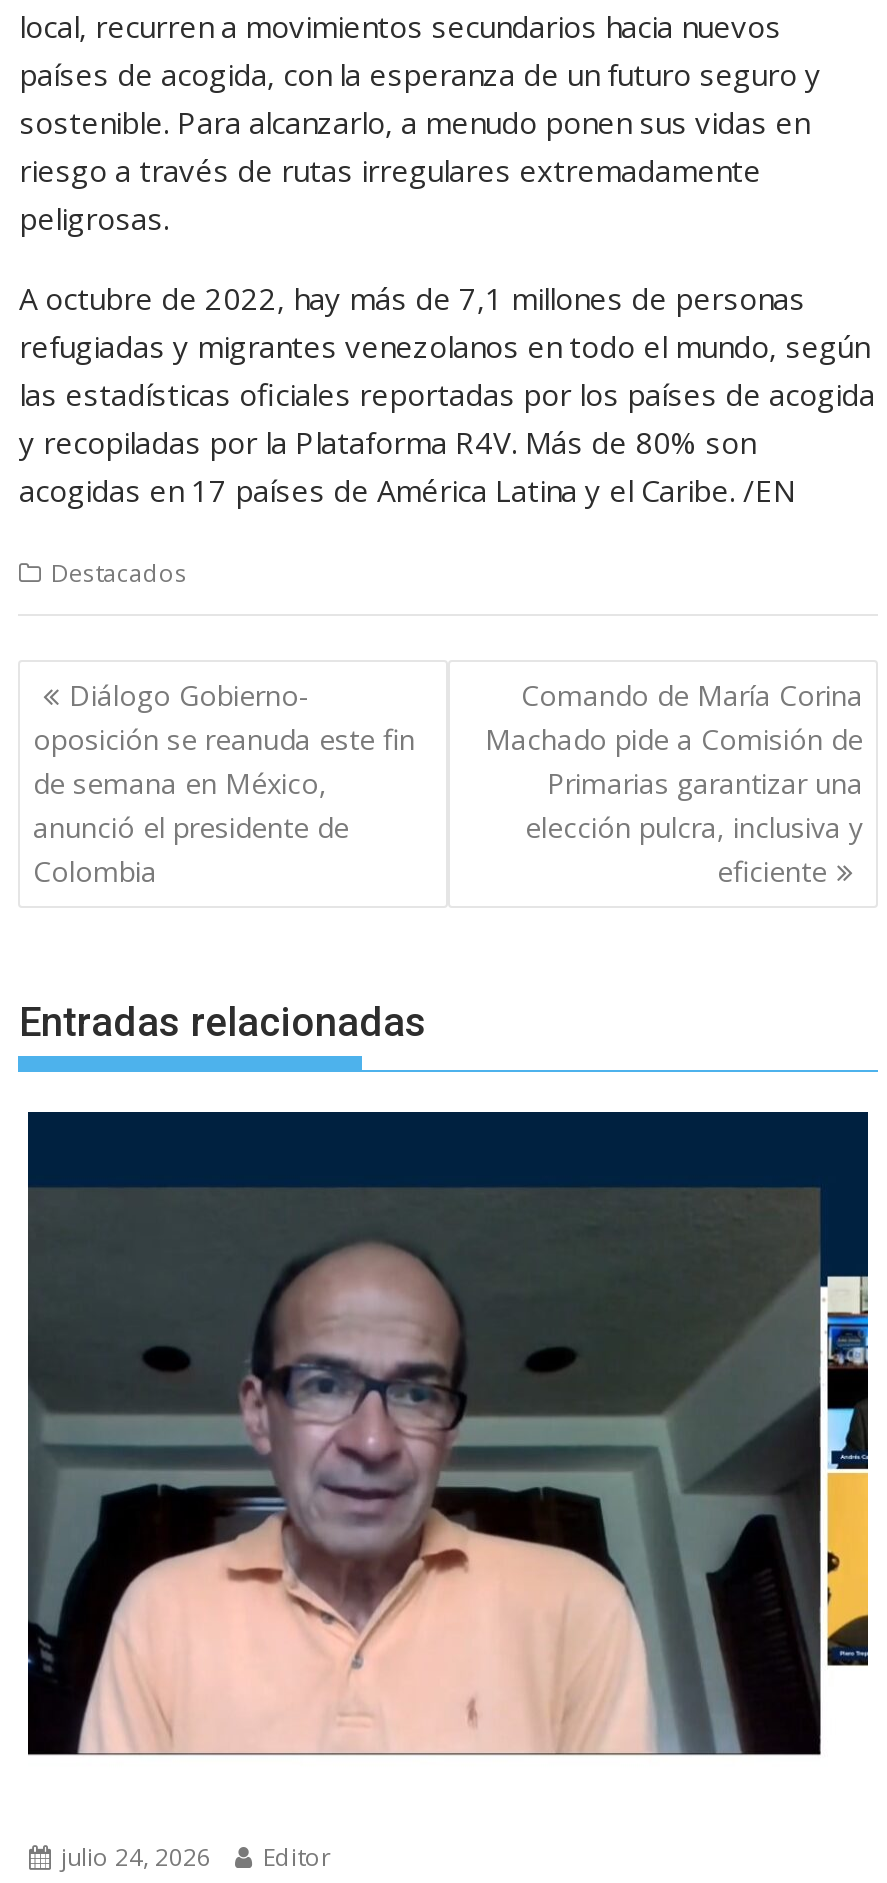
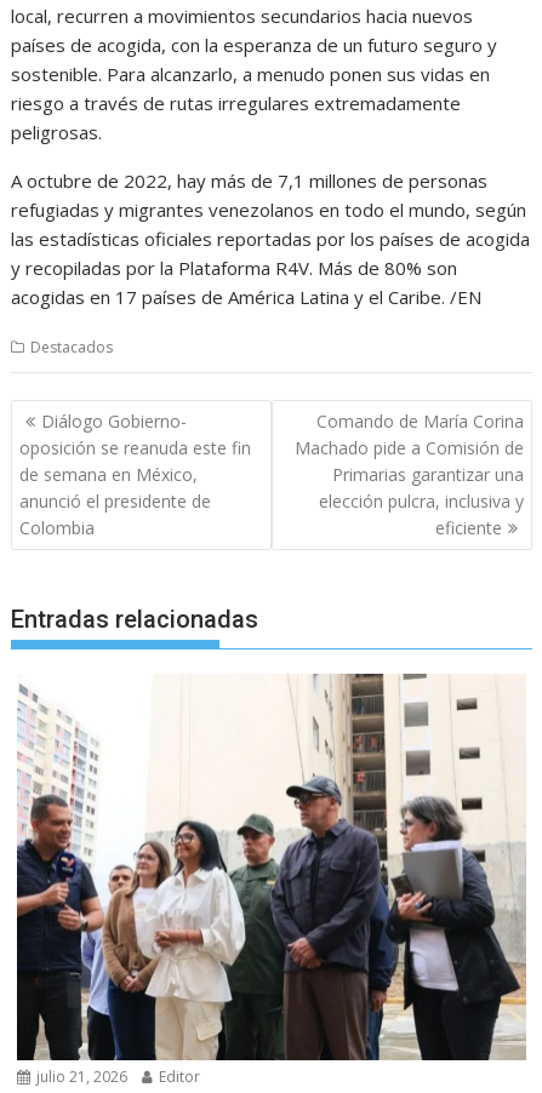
[26,1110,870,1873] [image] | julio 24, 2026 Editor -> [16,673,527,1087] [image] | julio 21, 2026 Editor

